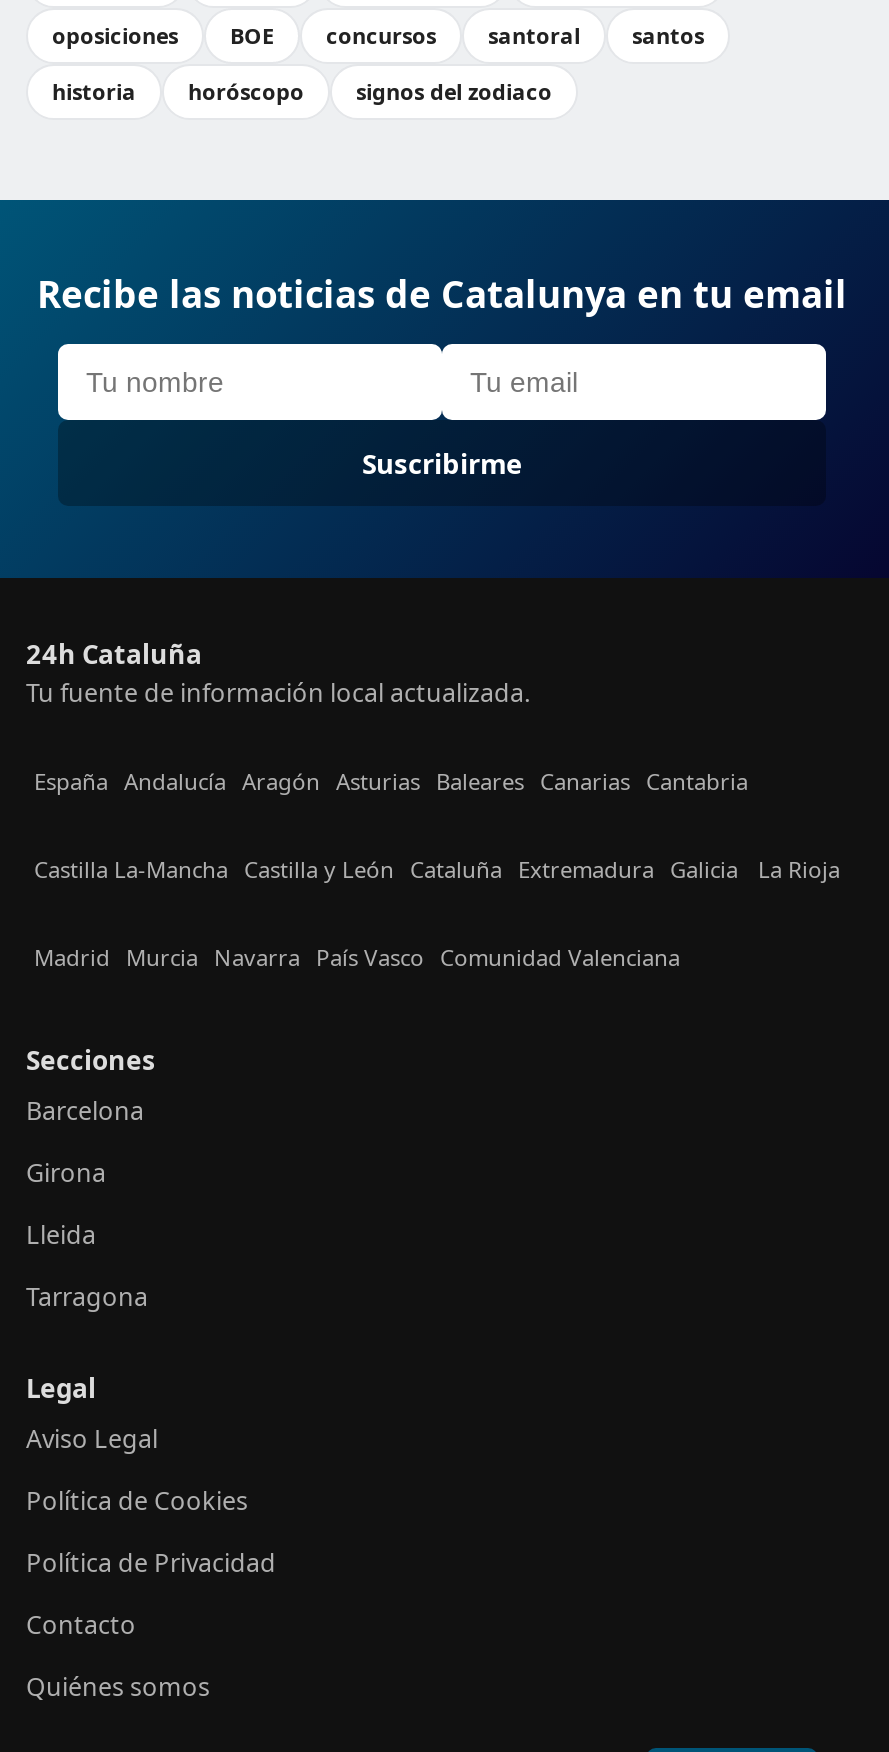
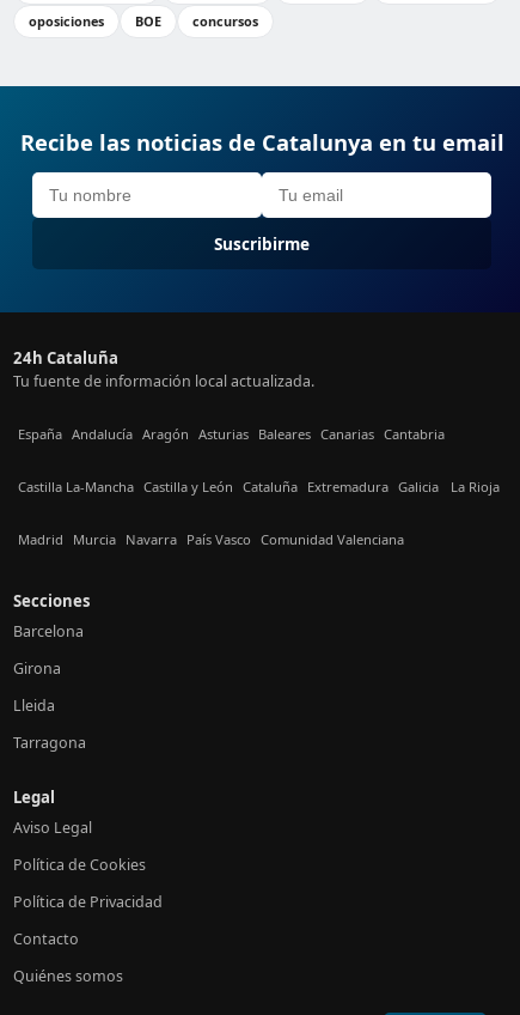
[52,20,704,106] santoral | santos | historia | horóscopo | signos del zodiaco -> none

